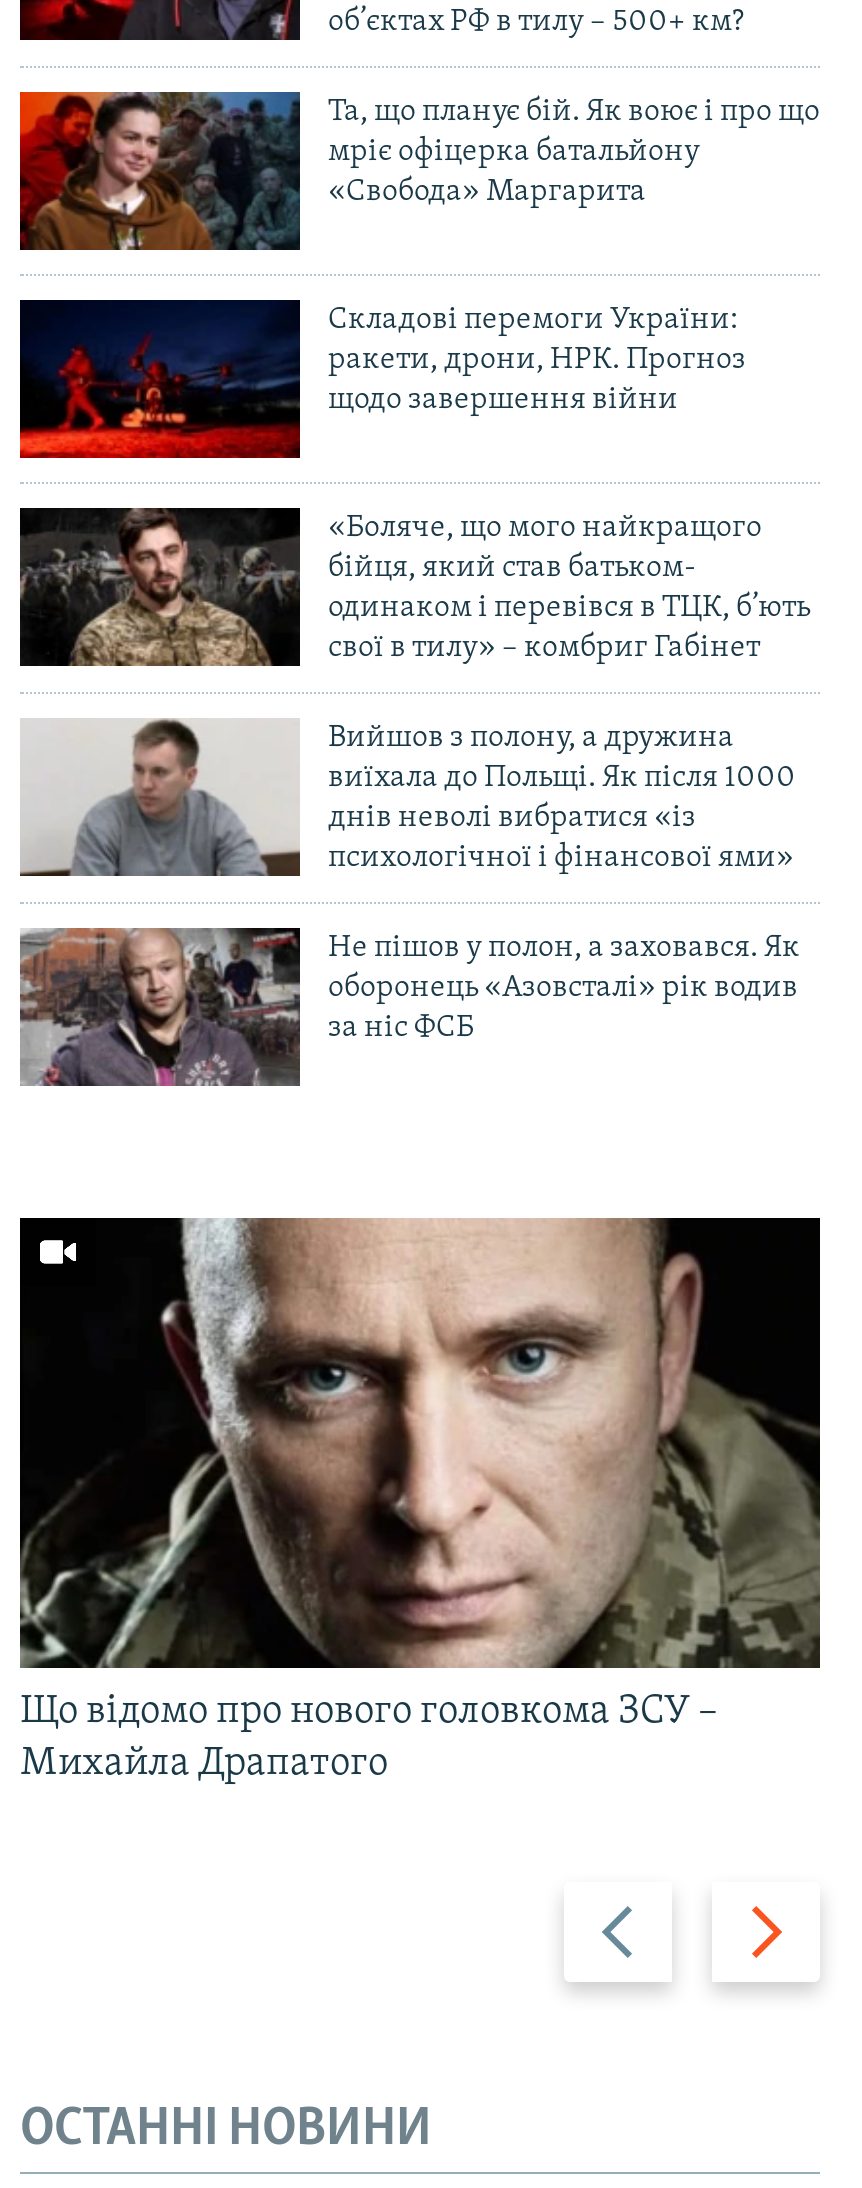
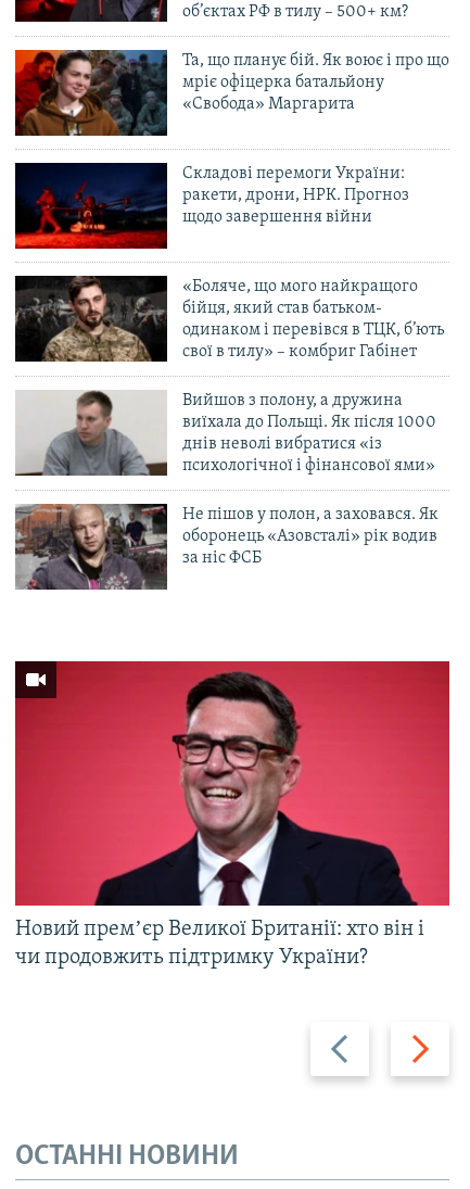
[18,1216,822,1783] [image] | Що відомо про нового головкома ЗСУ – | Михайла Драпатого -> [14,660,450,968] [image] | Новий премʼєр Великої Британії: хто він і | чи продовжить підтримку України?

